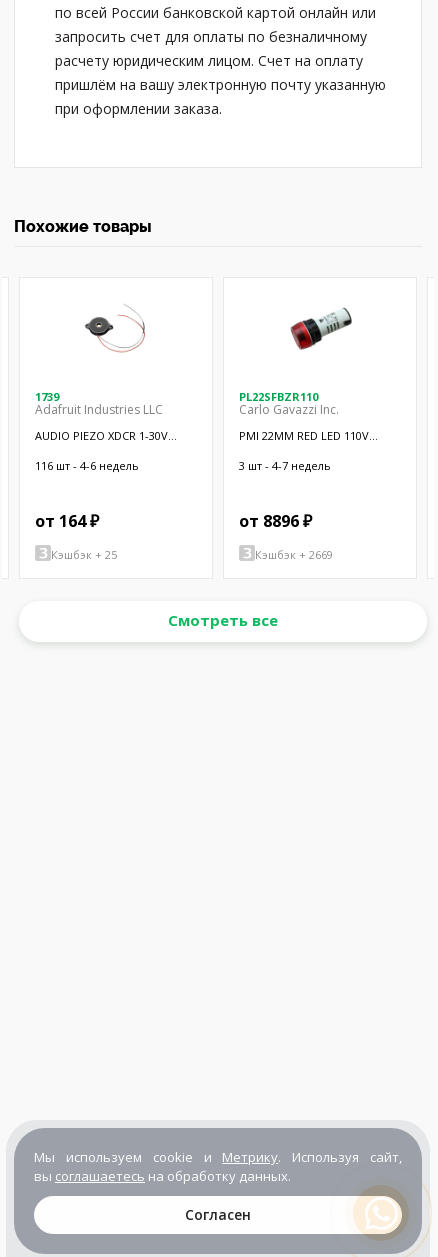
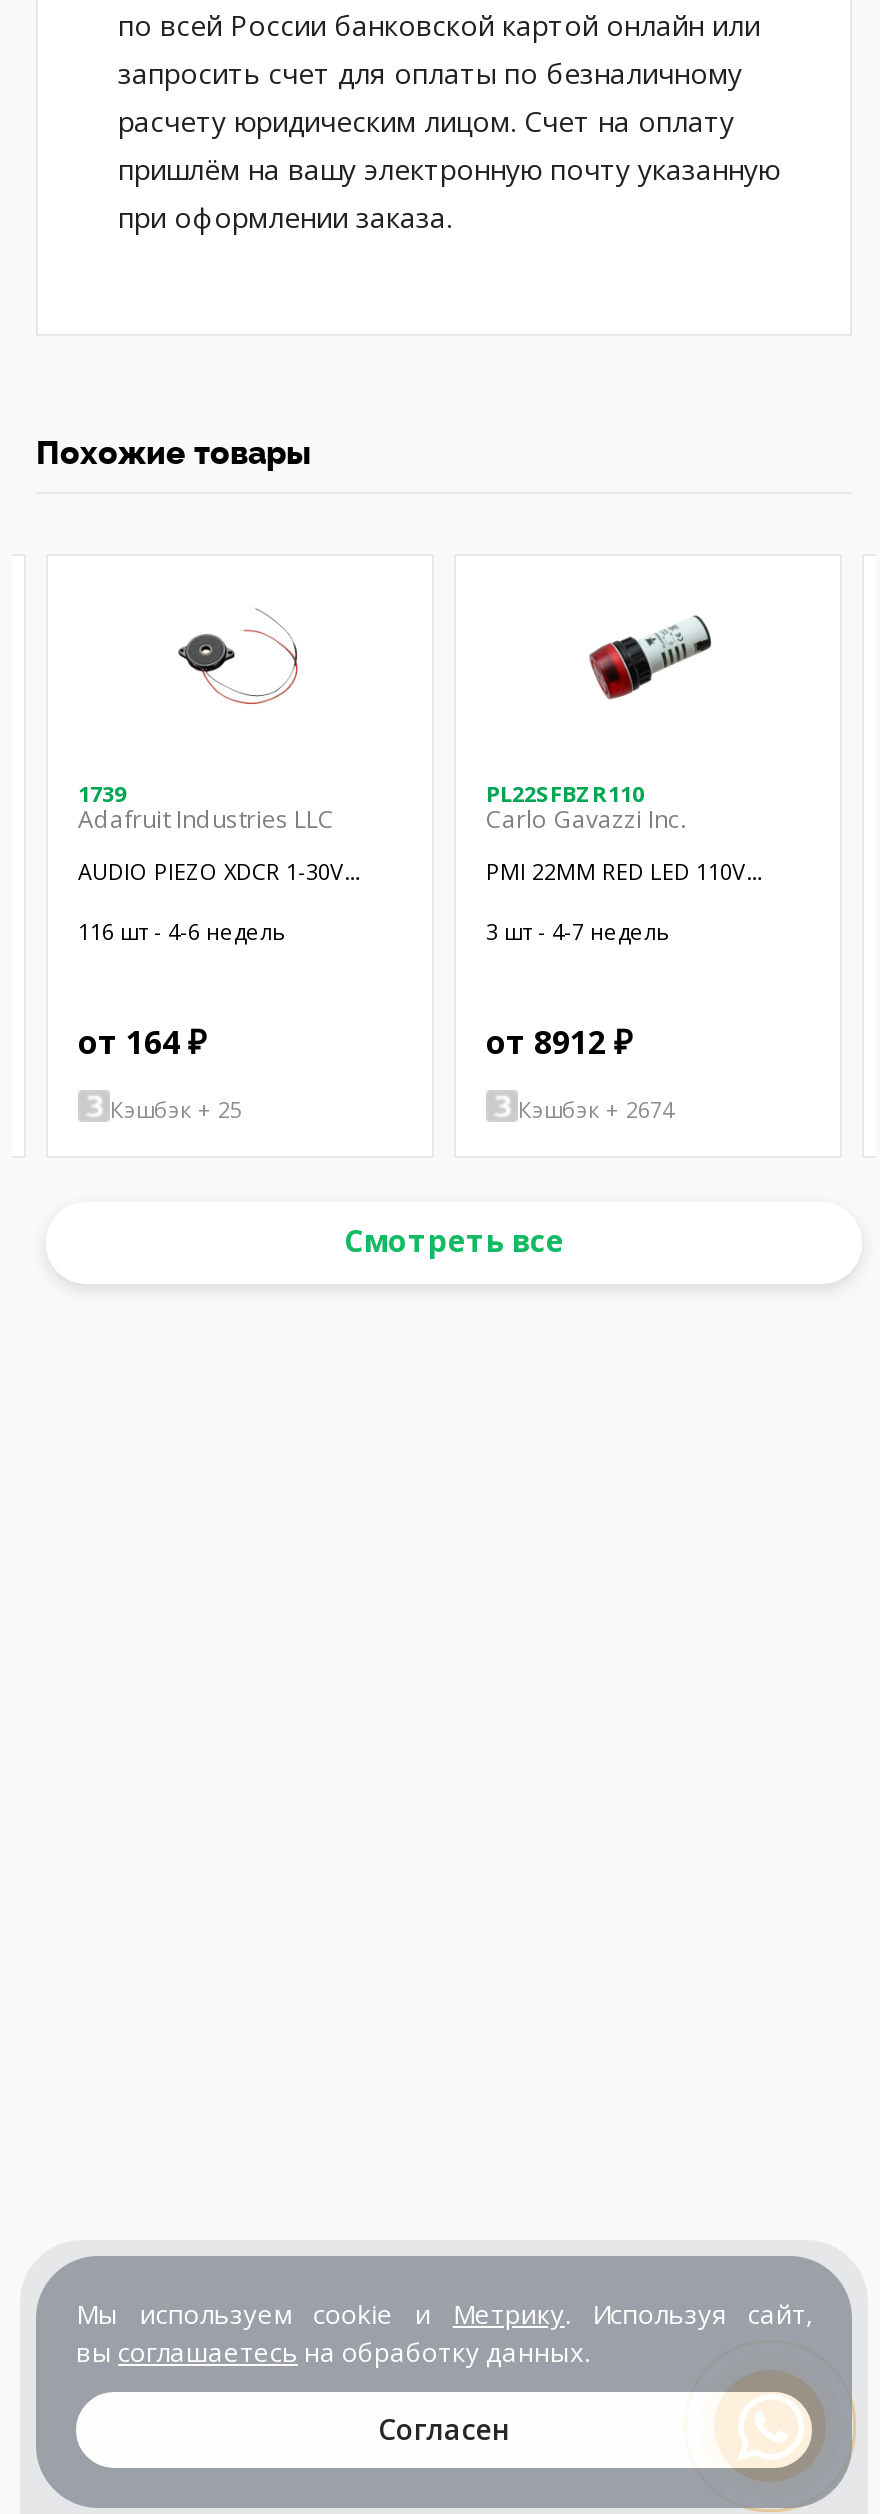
[239,510,312,532] от 8896 ₽ -> [486,1020,632,1064] от 8912 ₽
[255,546,333,561] Кэшбэк + 2669 -> [518,1093,674,1123] Кэшбэк + 2674

